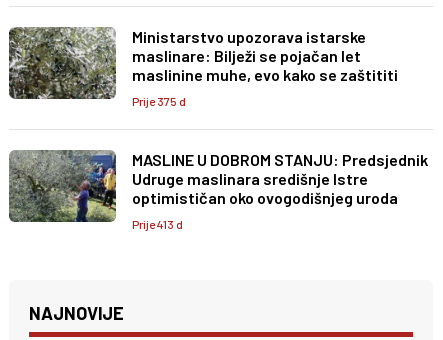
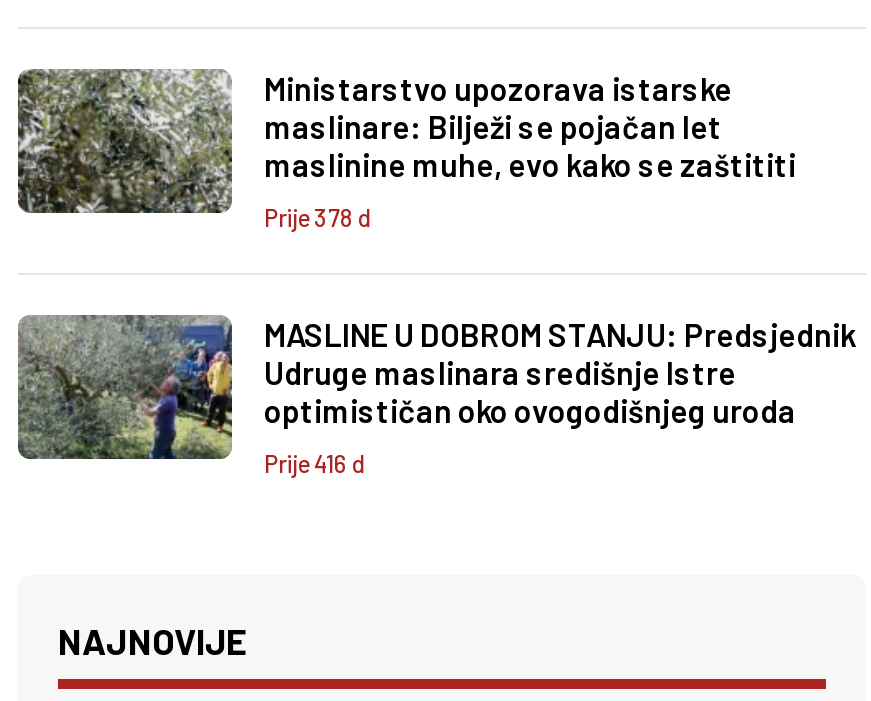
[132,94,186,108] Prije 375 d -> [264,204,372,232] Prije 378 d
[132,217,183,231] Prije 413 d -> [264,450,366,478] Prije 416 d

